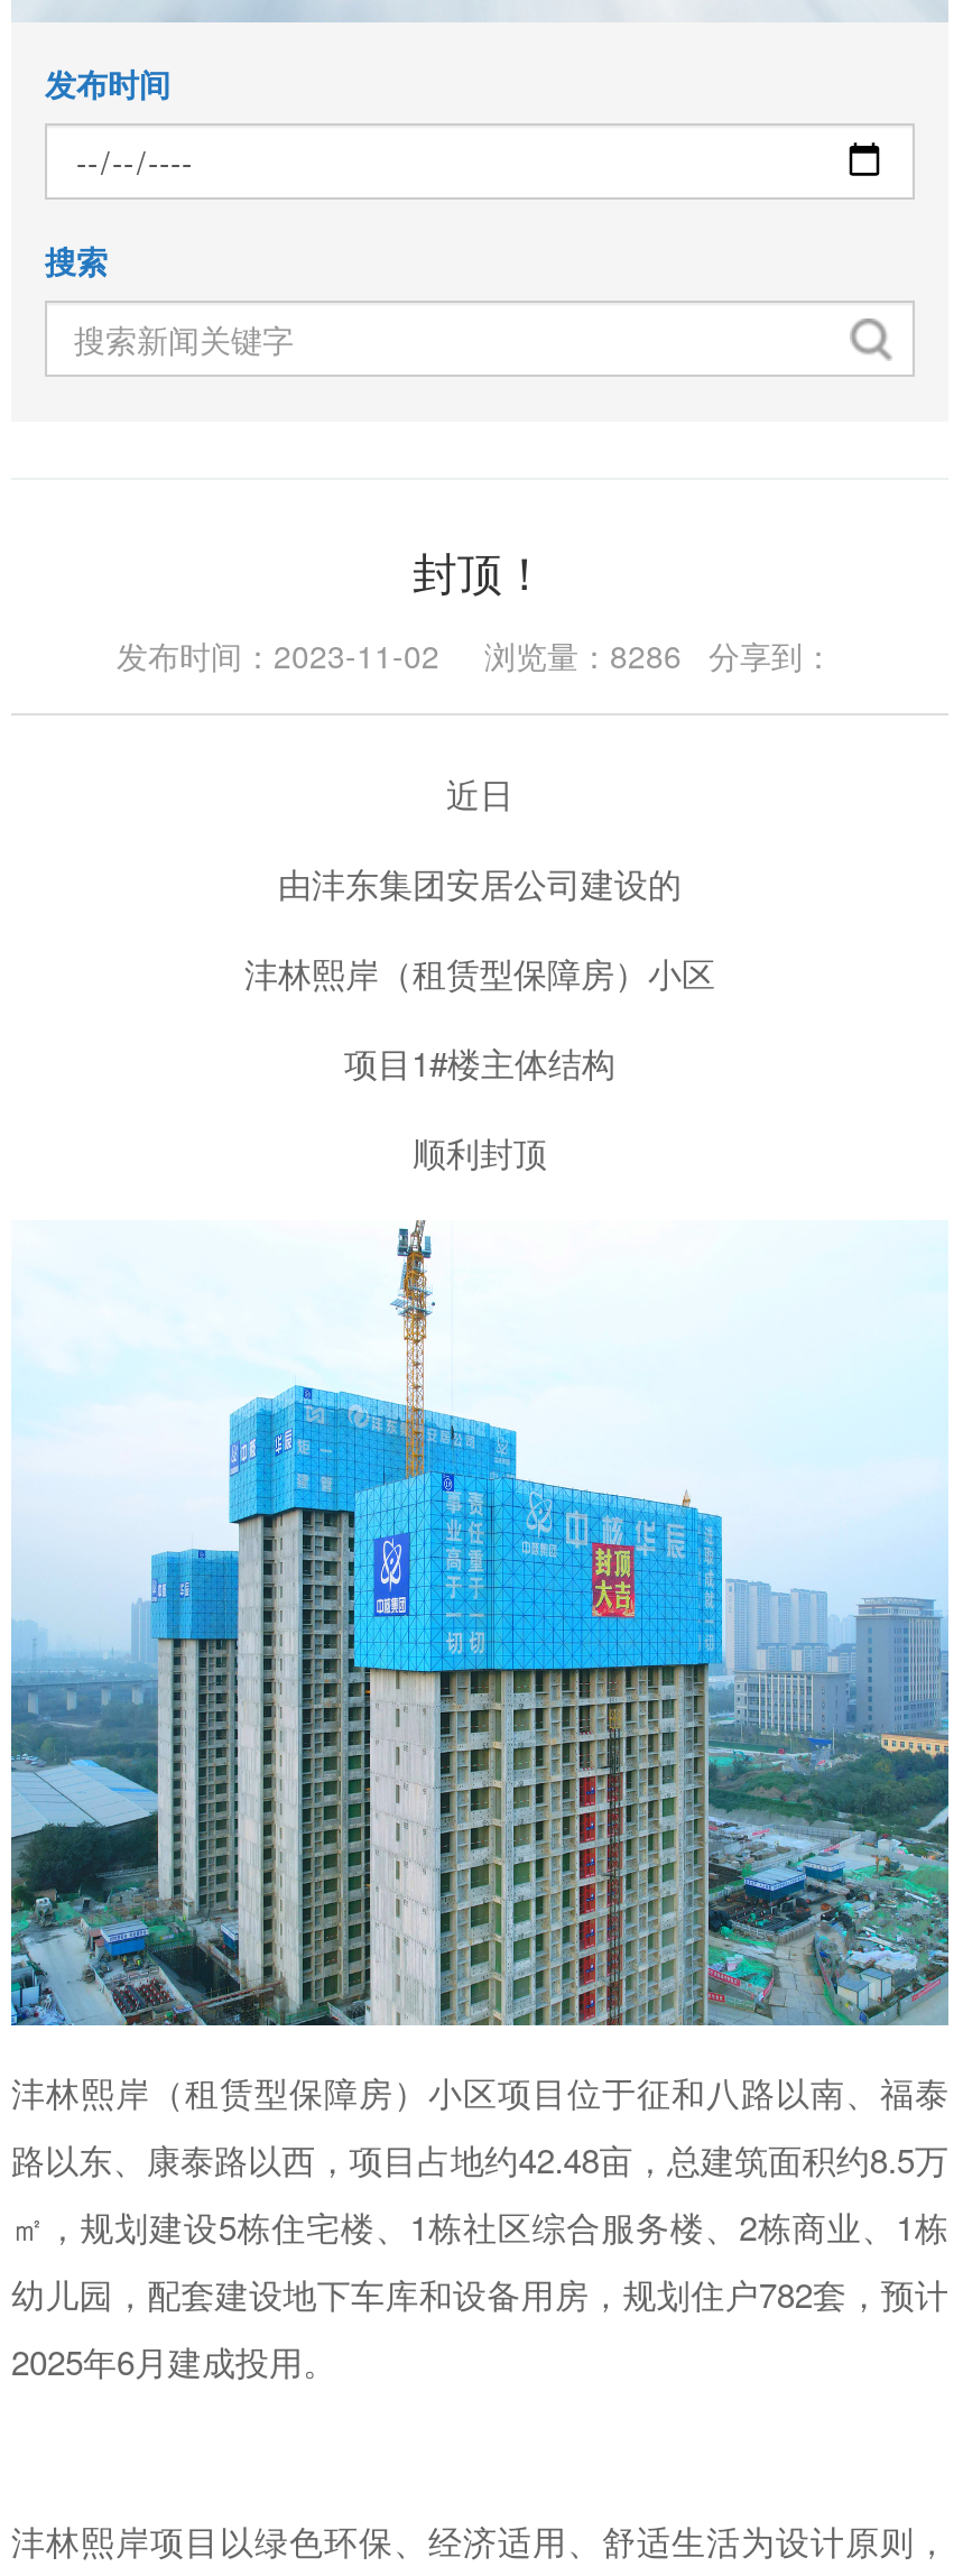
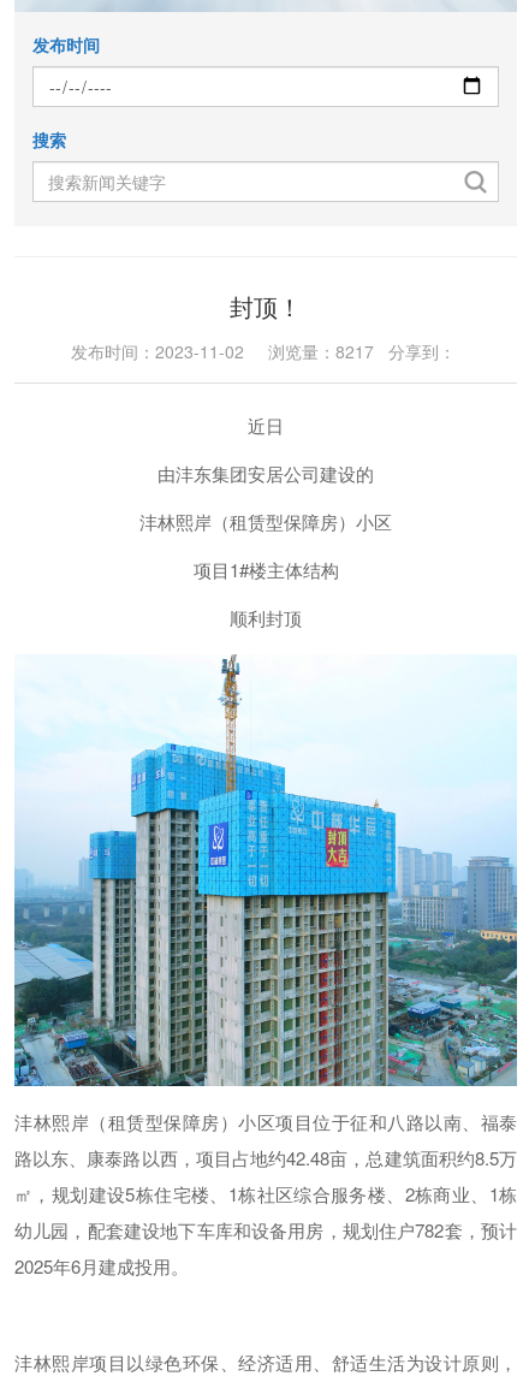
[117,632,843,677] 发布时间：2023-11-02 浏览量：8286 分享到： -> [71,339,460,363] 发布时间：2023-11-02 浏览量：8217 分享到：

